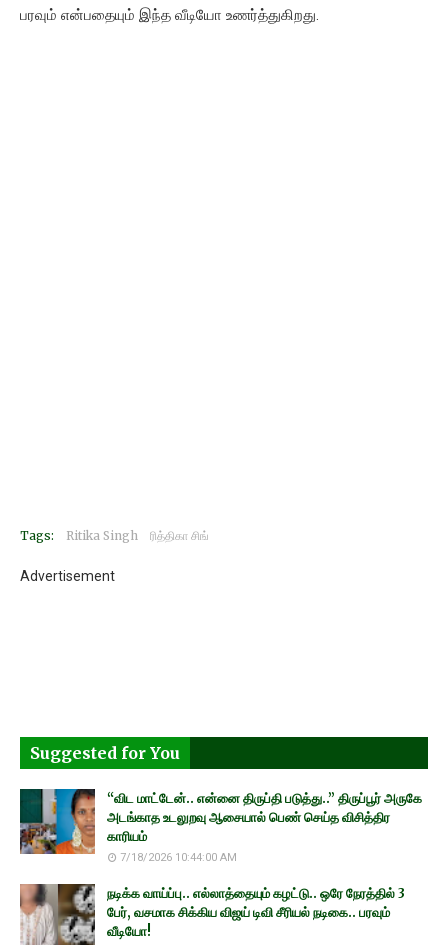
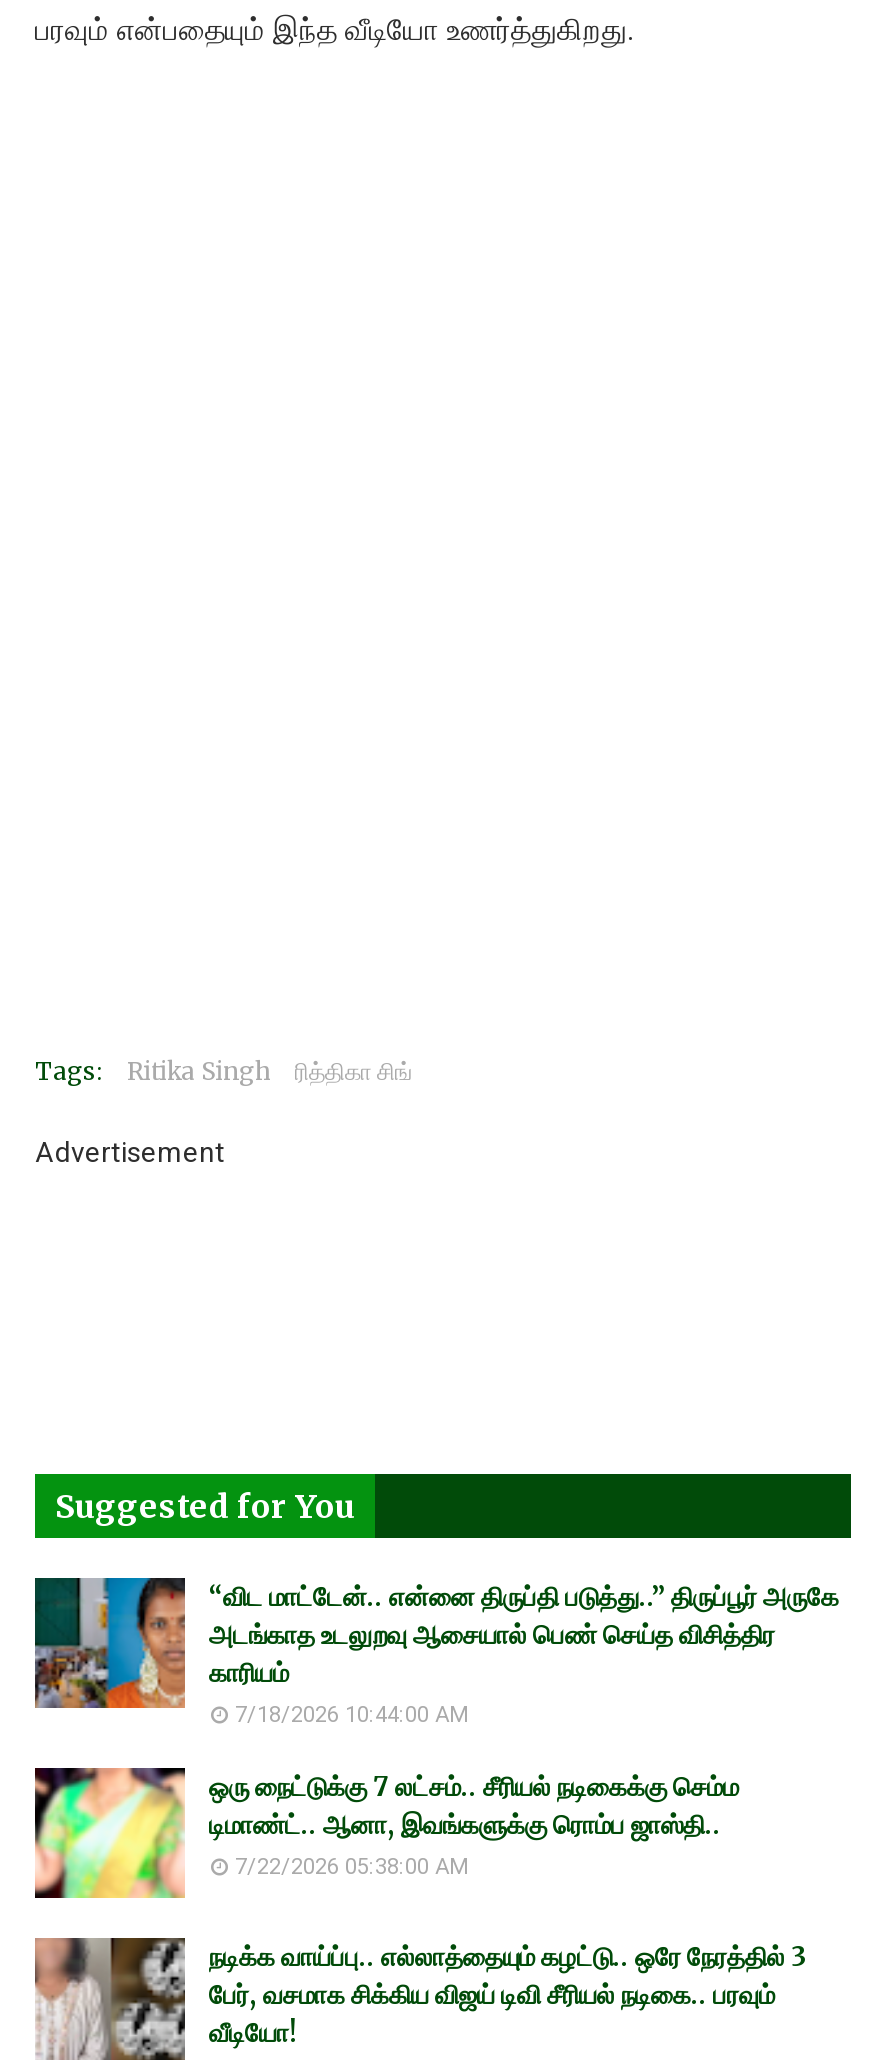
none -> [33,1766,739,1900] [image] | ஒரு நைட்டுக்கு 7 லட்சம்.. சீரியல் நடிகைக்கு செம்ம | டிமாண்ட்.. ஆனா, இவங்களுக்கு ரொம்ப ஜாஸ்தி.. | 7/22/2026 05:38:00 AM

